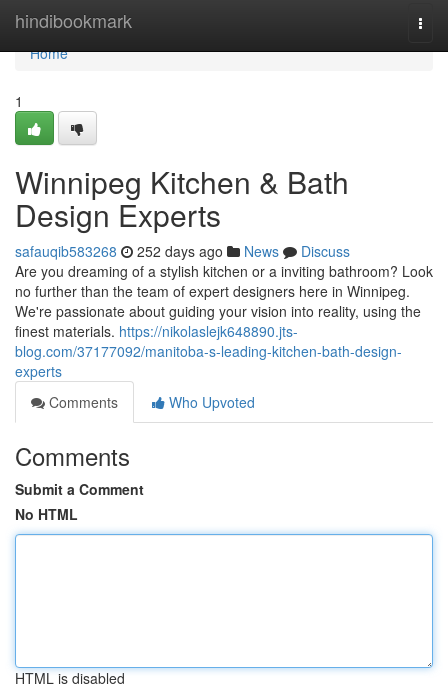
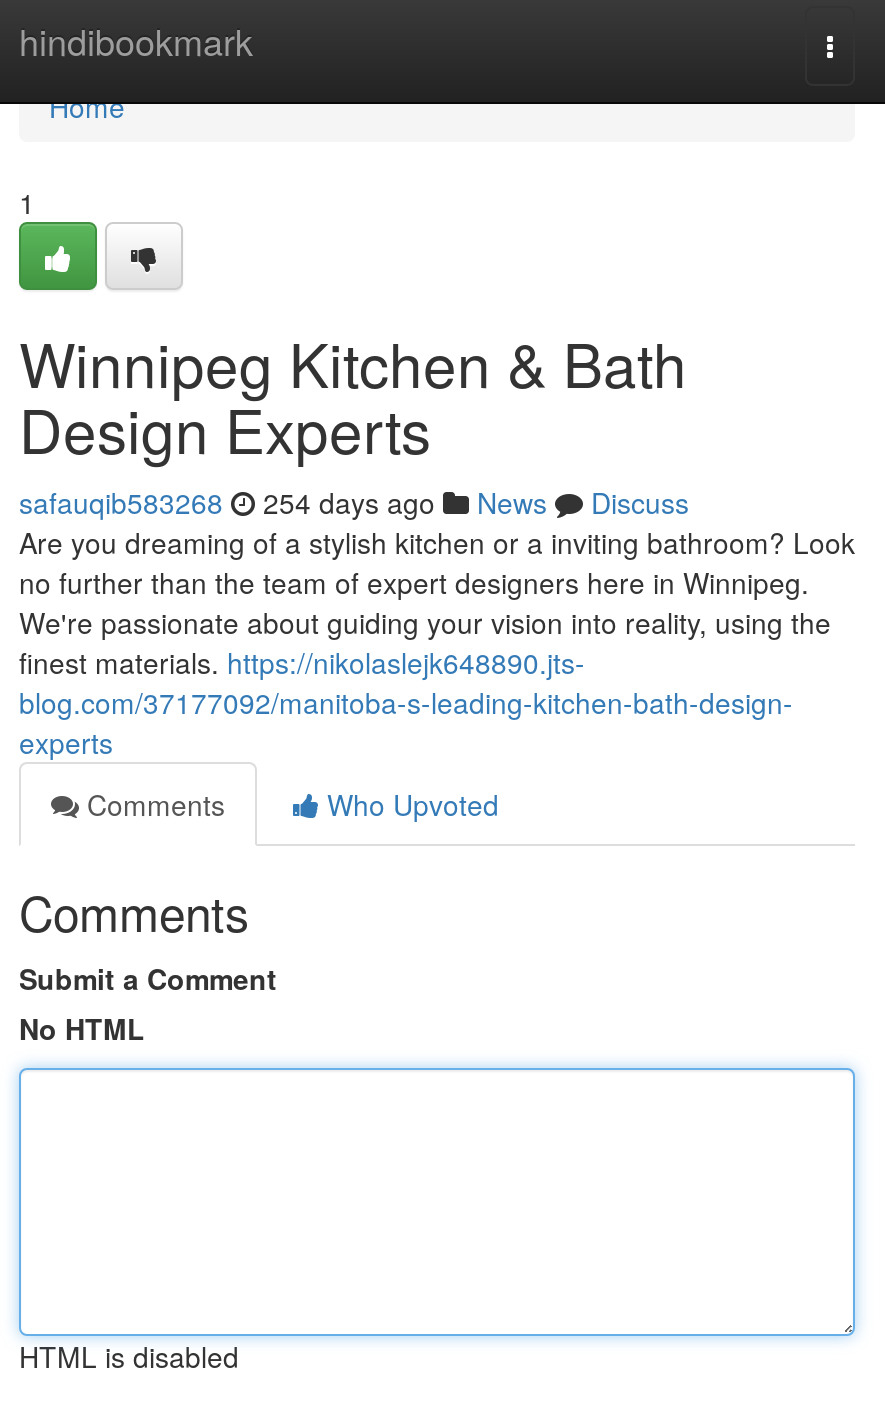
[15,241,350,261] safauqib583268 252 days ago News Discuss -> [19,482,689,522] safauqib583268 254 days ago News Discuss

